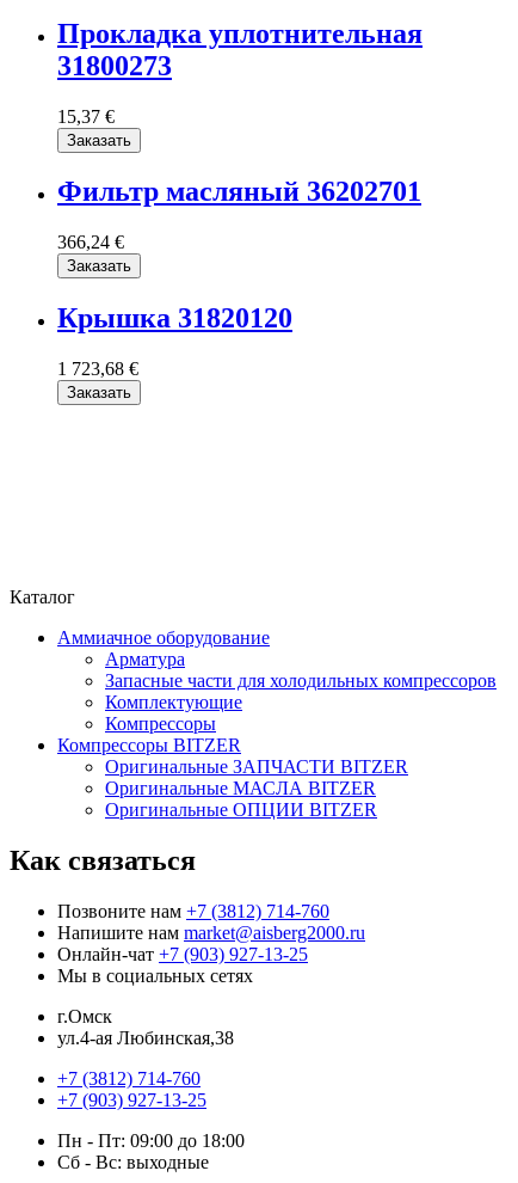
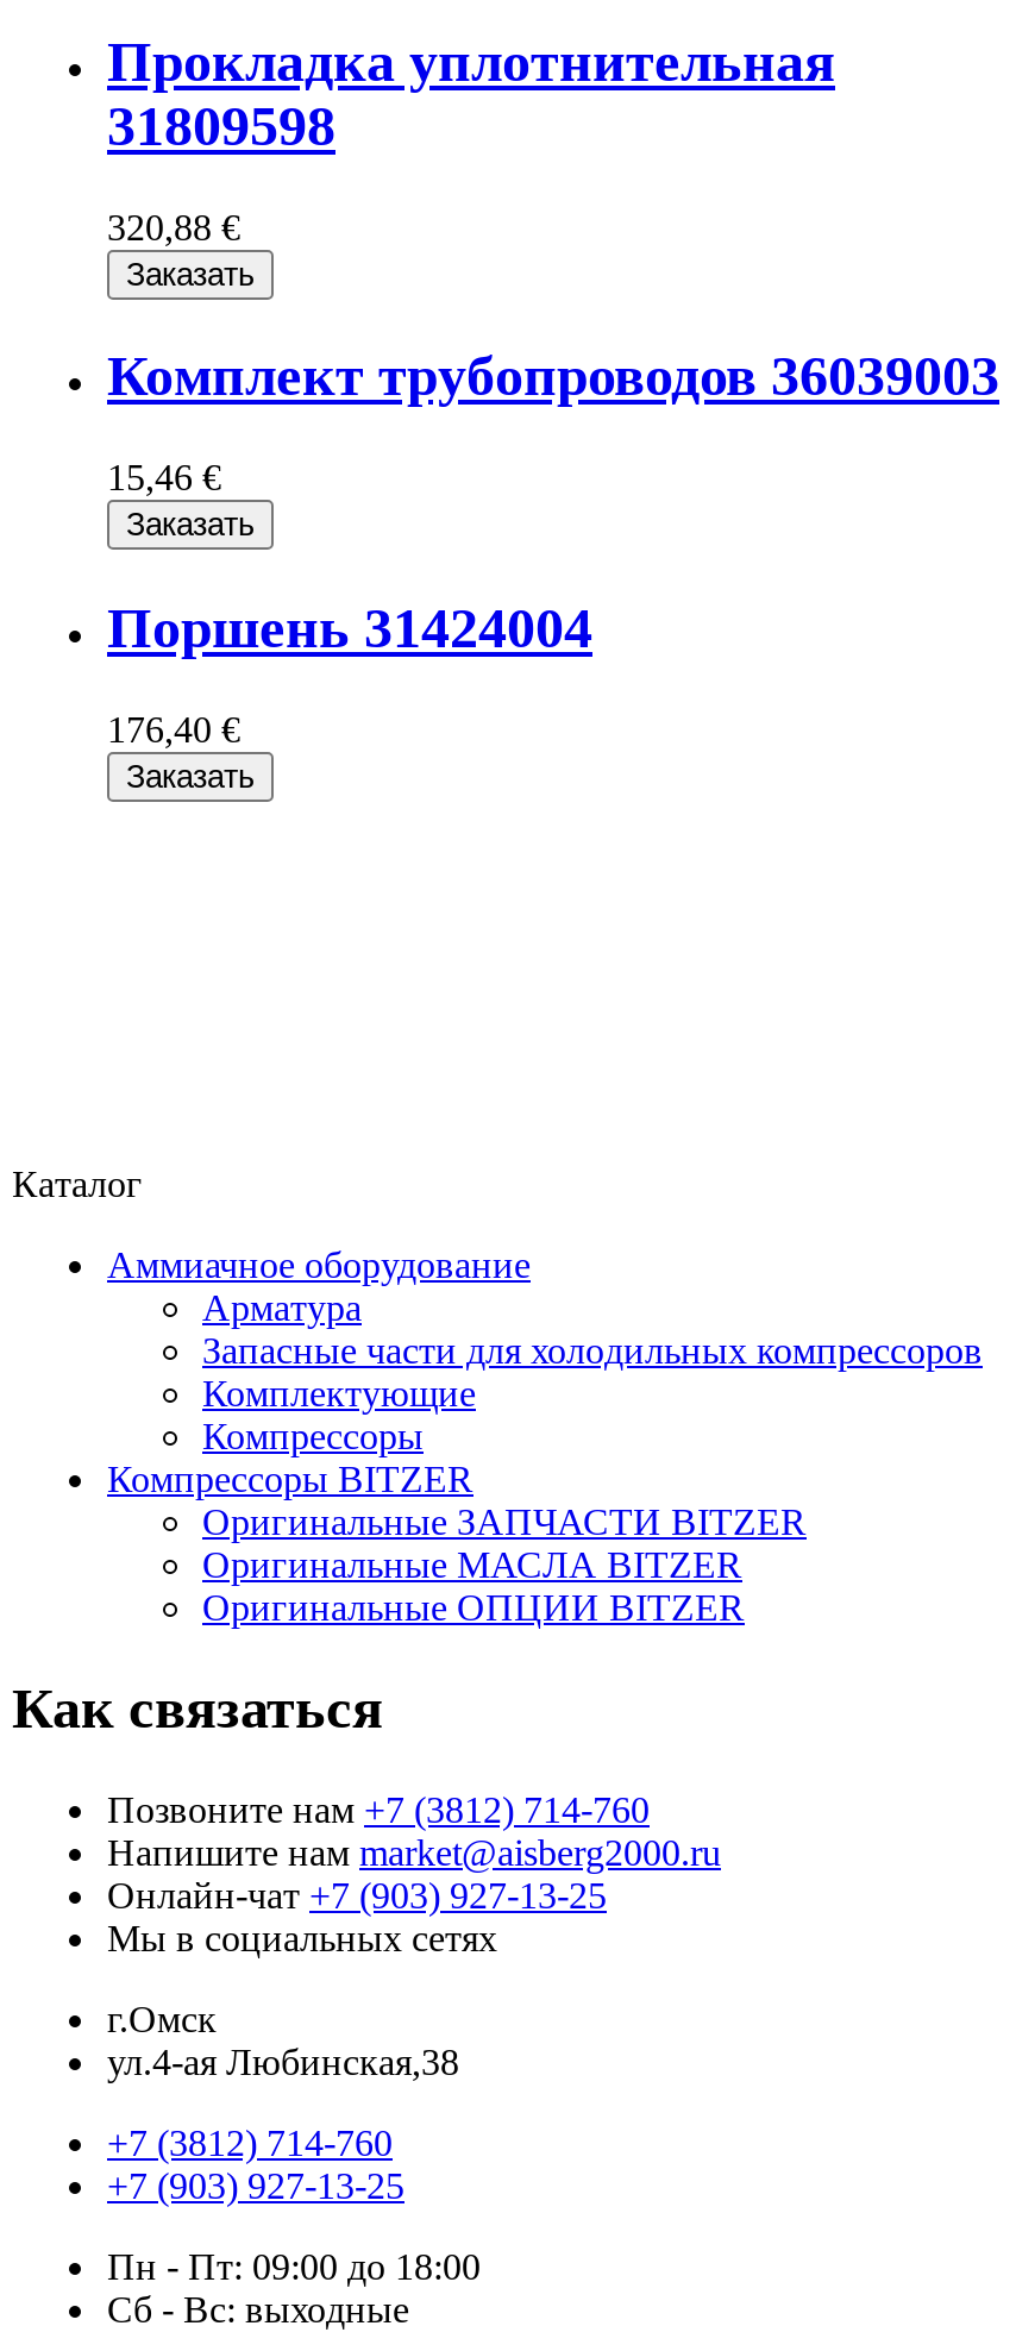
[57,50,172,81] 31800273 -> [107,94,335,156] 31809598
[57,106,115,126] 15,37 € -> [107,206,240,246] 320,88 €
[57,176,421,207] Фильтр масляный 36202701 -> [107,346,999,408] Комплект трубопроводов 36039003
[57,232,124,252] 366,24 € -> [107,458,221,498] 15,46 €
[57,303,292,334] Крышка 31820120 -> [107,598,592,660] Поршень 31424004
[57,359,138,379] 1 723,68 € -> [107,709,240,750] 176,40 €

